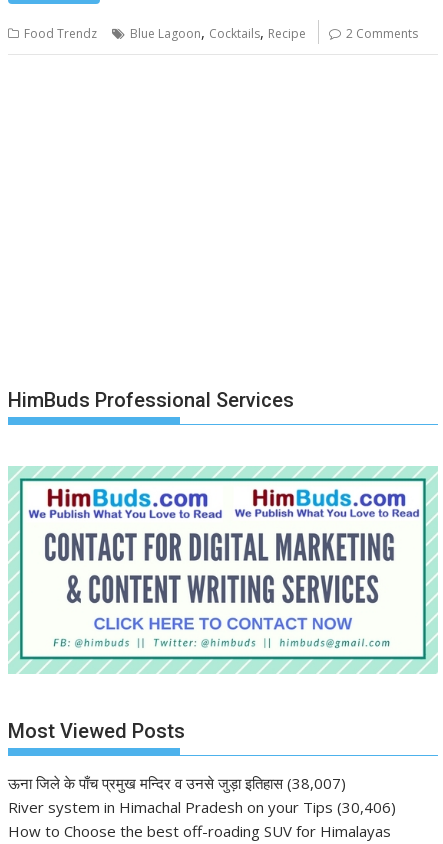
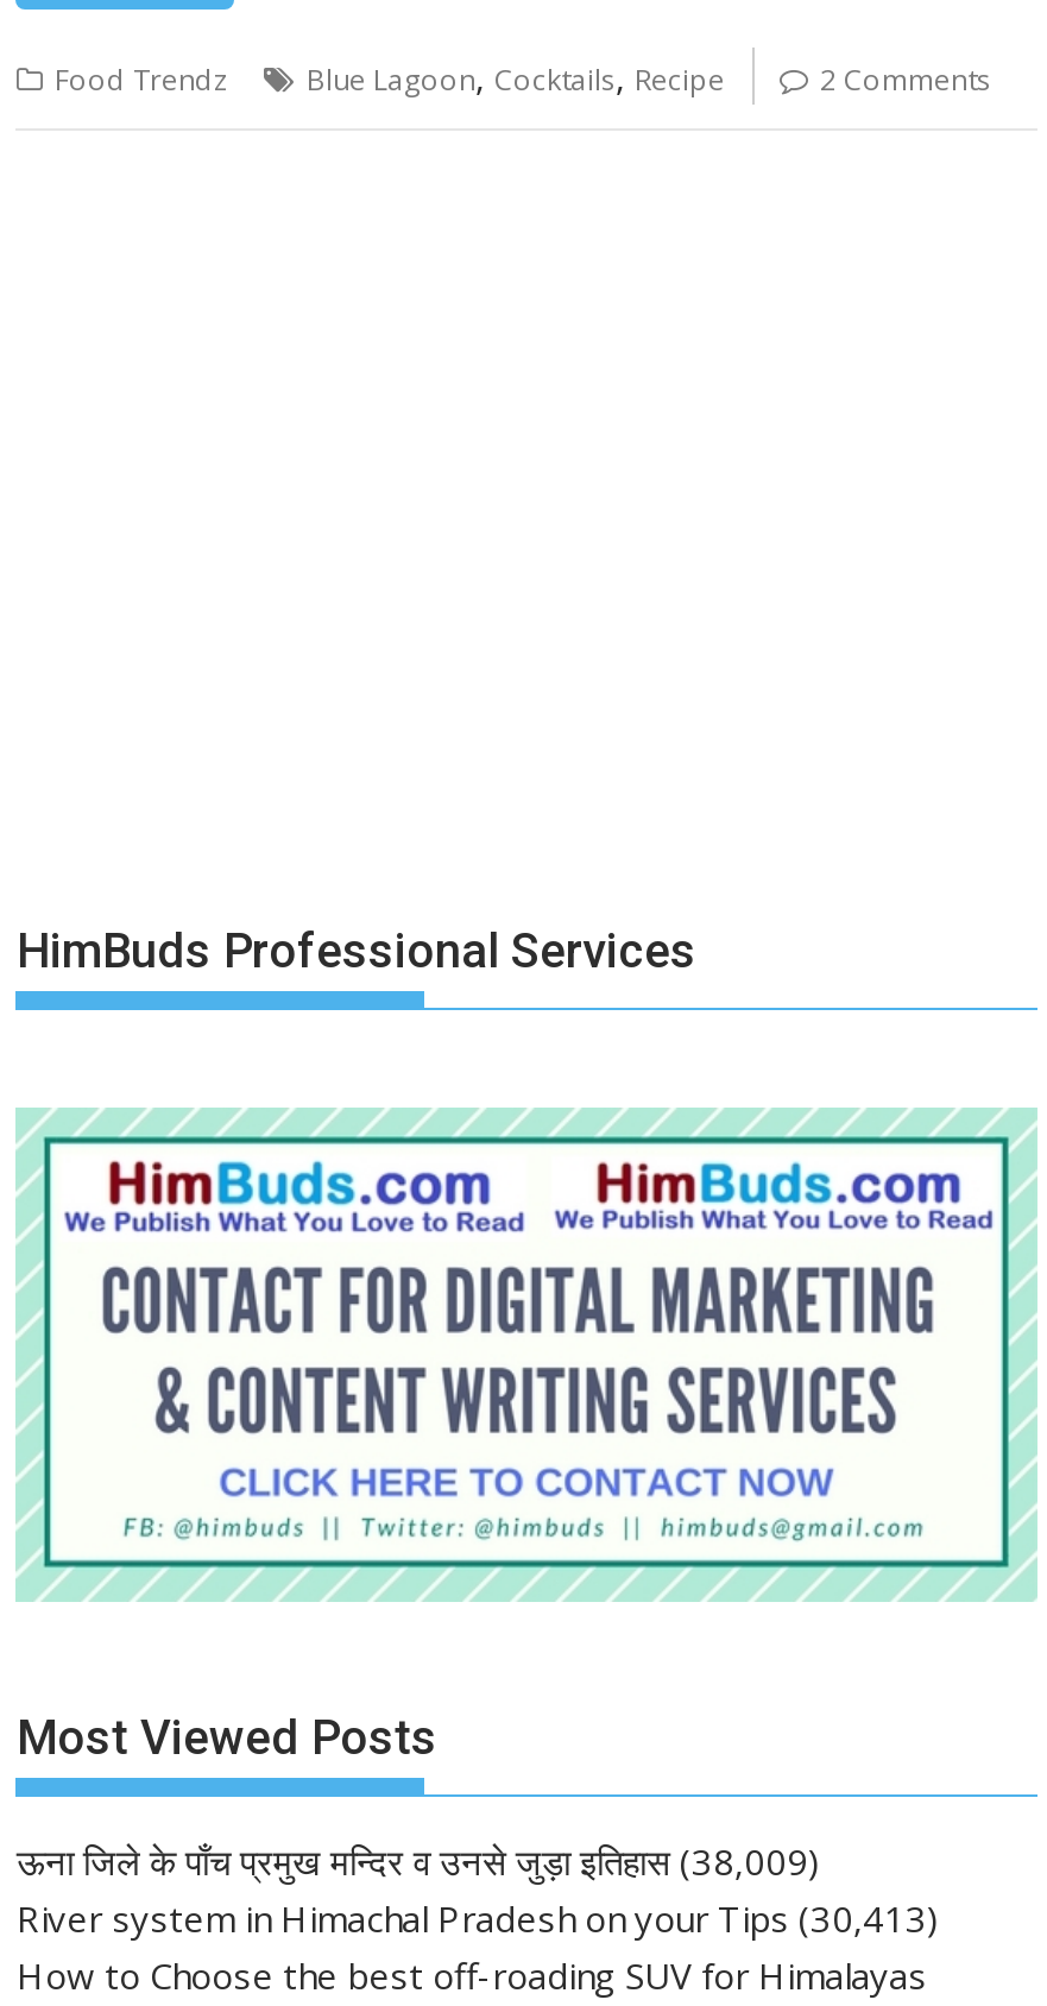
[8,773,346,793] ऊना जिले के पाँच प्रमुख मन्दिर व उनसे जुड़ा इतिहास (38,007) -> [17,1837,820,1885] ऊना जिले के पाँच प्रमुख मन्दिर व उनसे जुड़ा इतिहास (38,009)
[8,797,396,817] River system in Himachal Pradesh on your Tips (30,406) -> [17,1894,939,1942] River system in Himachal Pradesh on your Tips (30,413)

